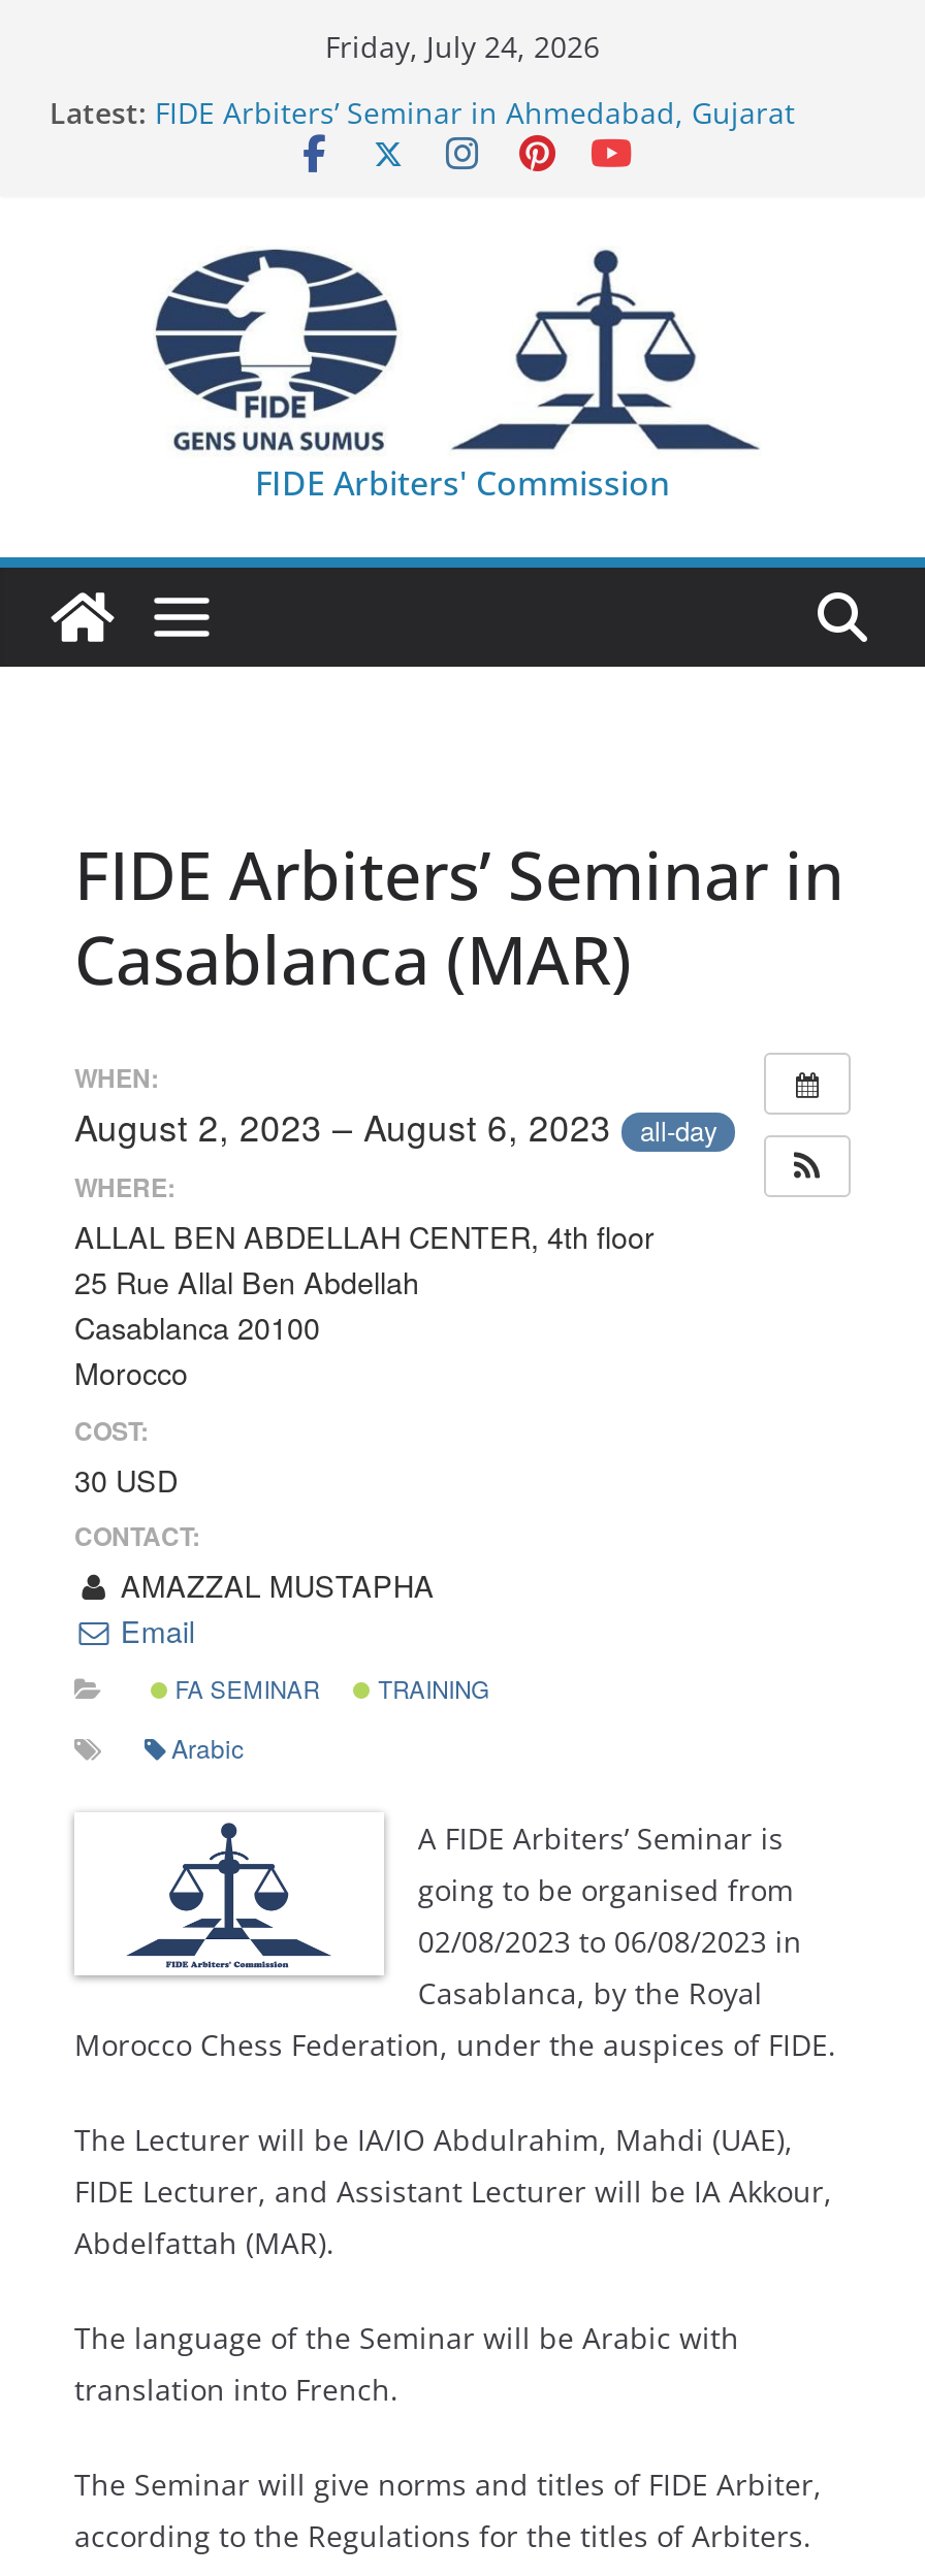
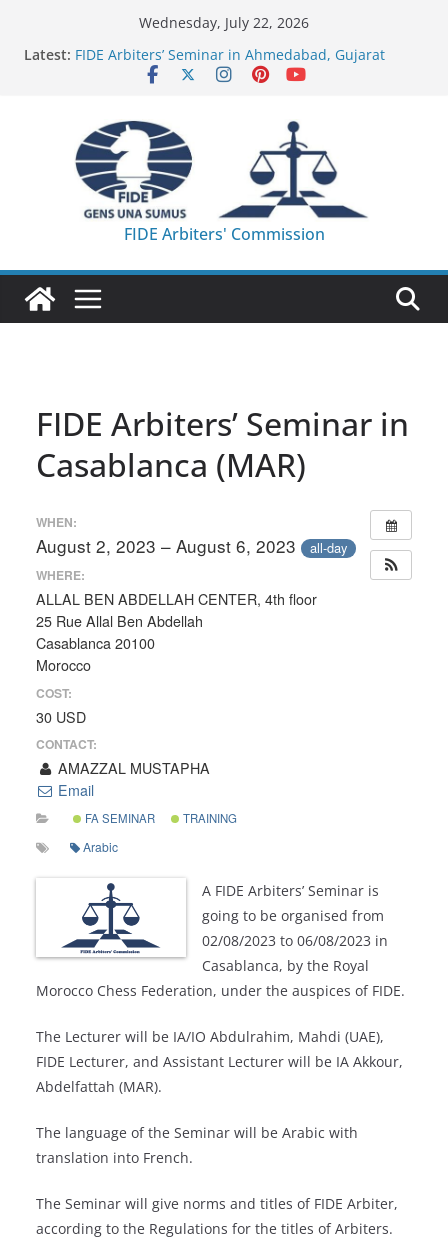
[325,27,600,66] Friday, July 24, 2026 -> [139,13,309,32] Wednesday, July 22, 2026

